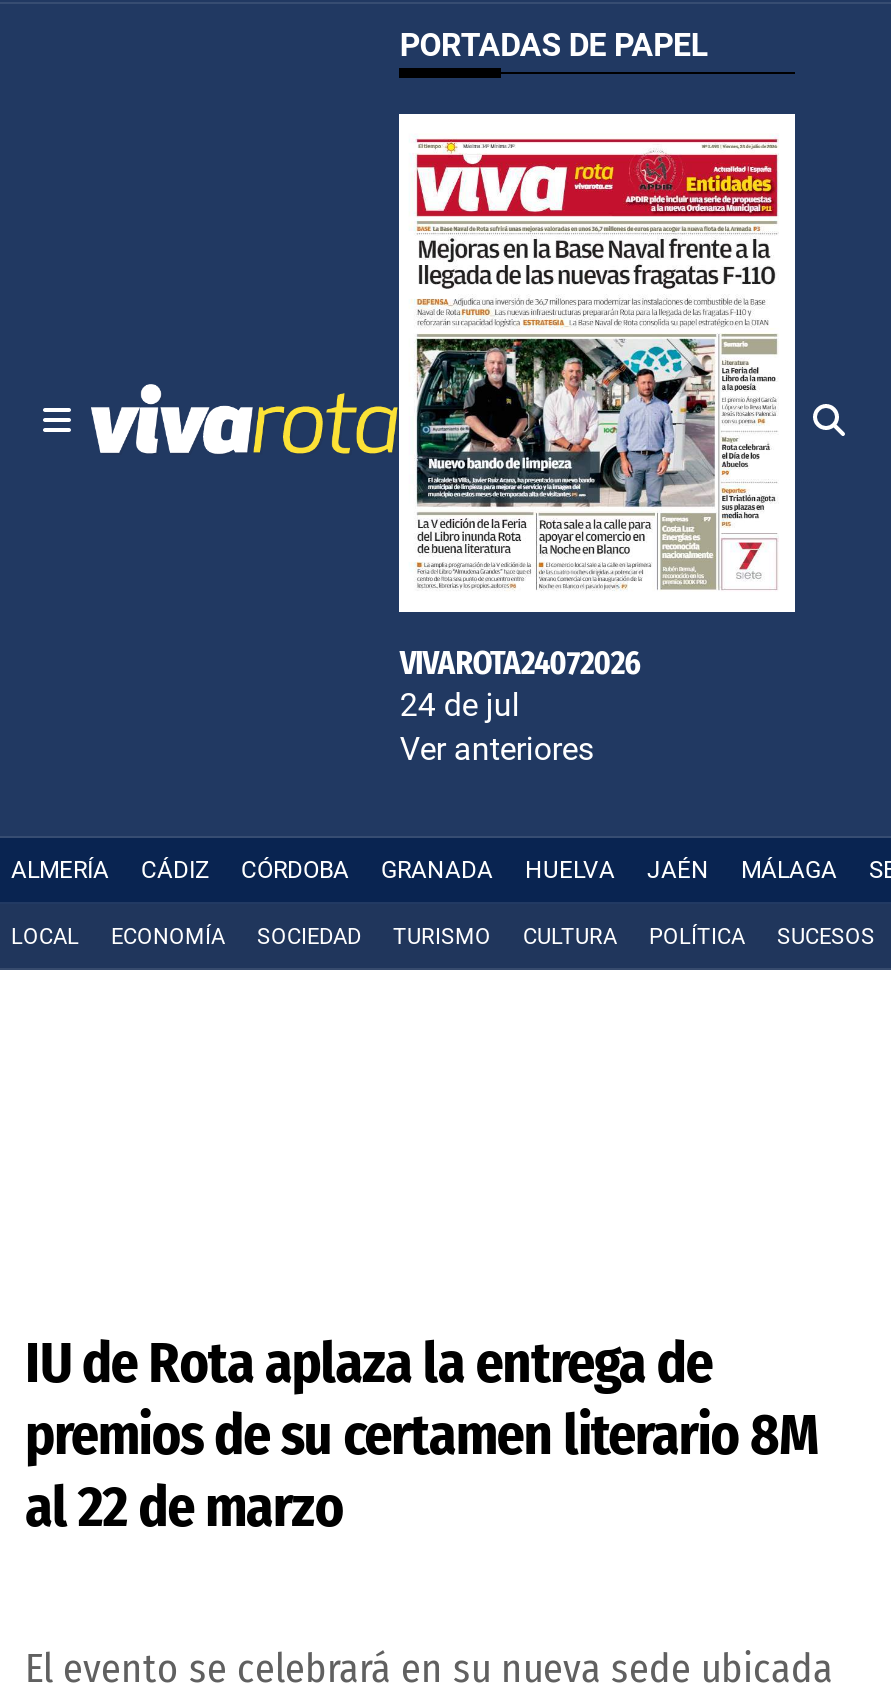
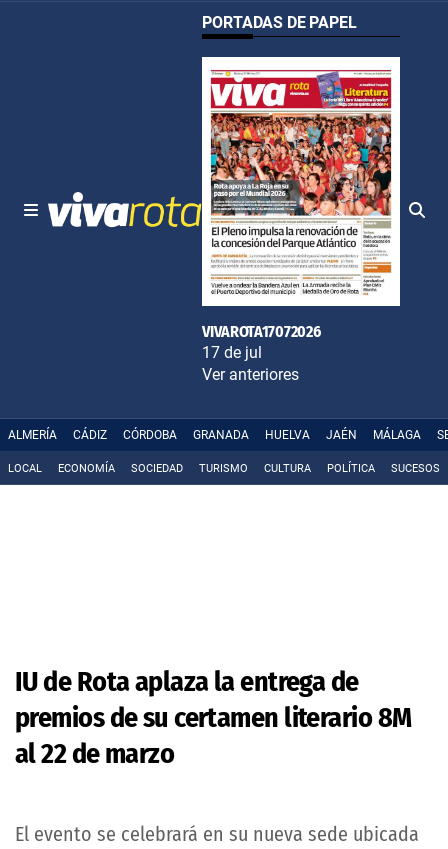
[400,142,777,724] [image] | VIVAROTA24072026 | 24 de jul -> [202,71,392,362] [image] | VIVAROTA17072026 | 17 de jul

